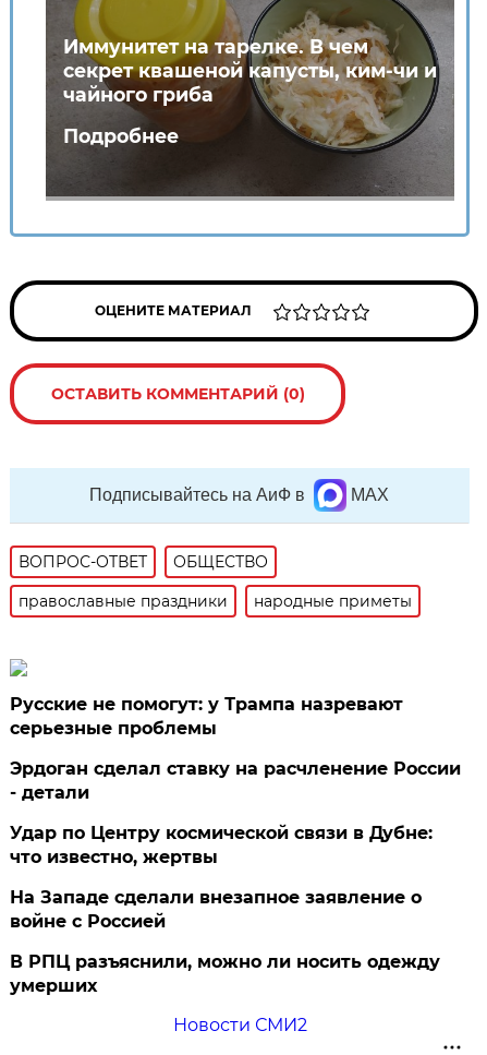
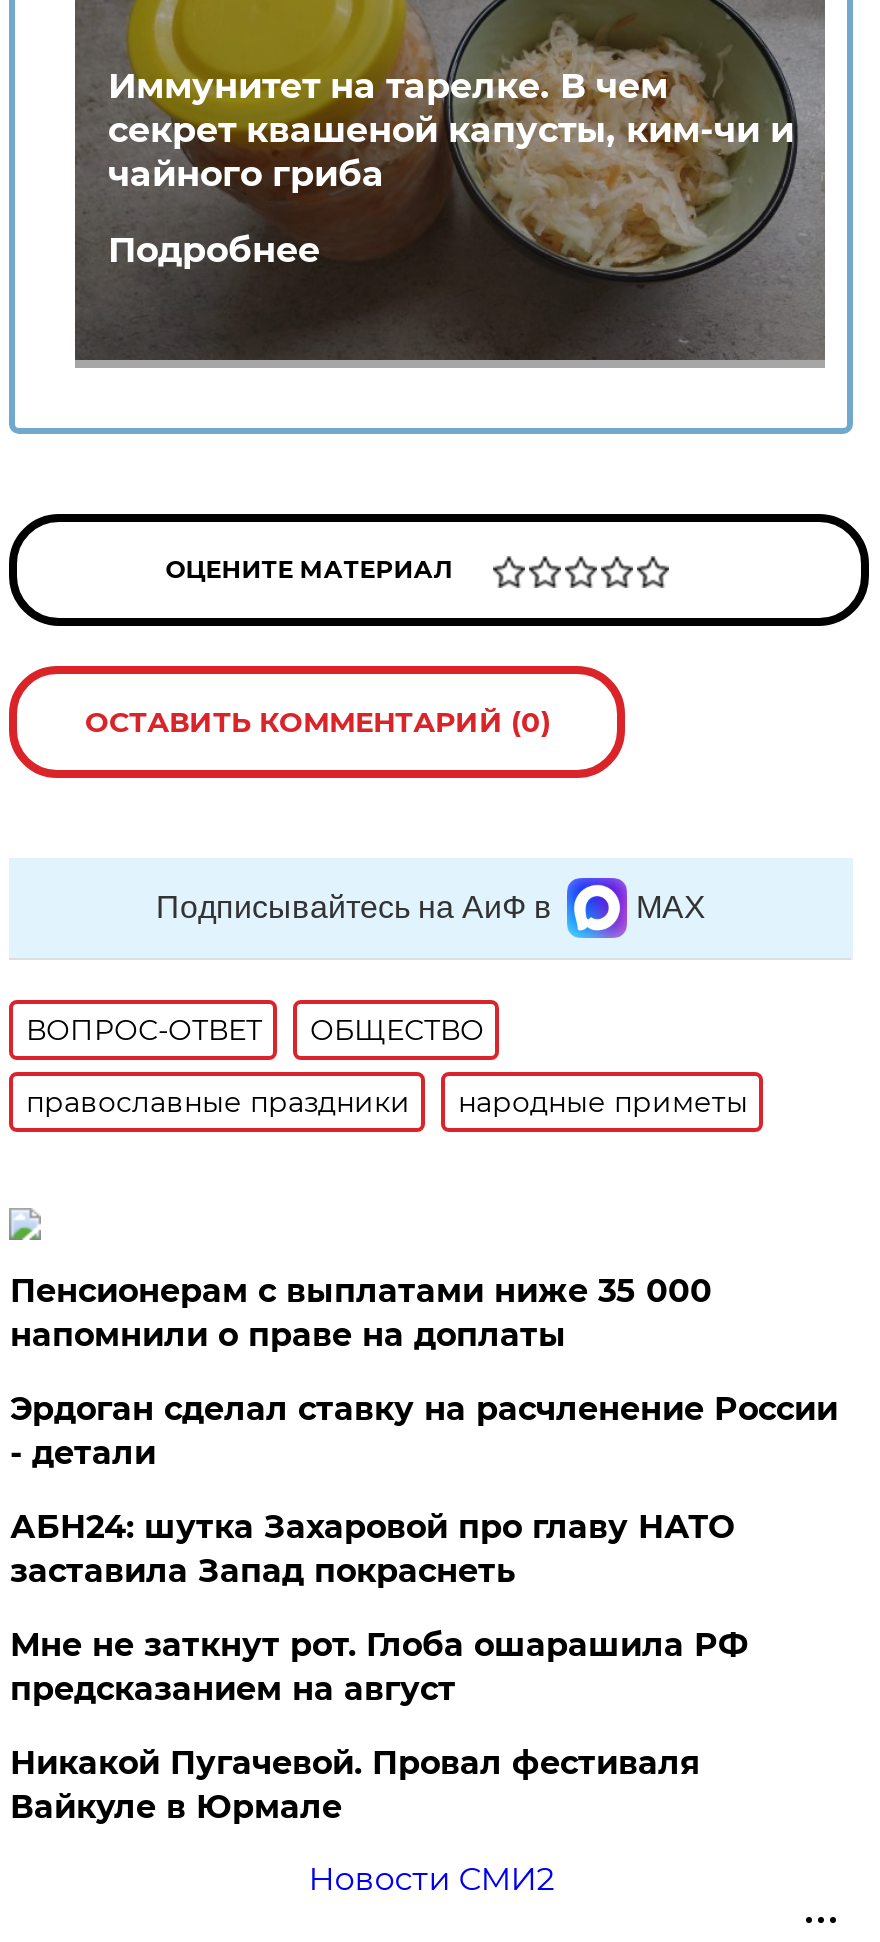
[10,694,404,739] Русские не помогут: у Трампа назревают | серьезные проблемы -> [10,1272,712,1354] Пенсионерам с выплатами ниже 35 000 | напомнили о праве на доплаты
[10,823,433,867] Удар по Центру космической связи в Дубне: | что известно, жертвы -> [10,1508,734,1590] АБН24: шутка Захаровой про главу НАТО | заставила Запад покраснеть
[10,887,422,932] На Западе сделали внезапное заявление о | войне с Россией -> [10,1626,748,1708] Мне не заткнут рот. Глоба ошарашила РФ | предсказанием на август
[10,951,441,996] В РПЦ разъяснили, можно ли носить одежду | умерших -> [10,1744,700,1826] Никакой Пугачевой. Провал фестиваля | Вайкуле в Юрмале

